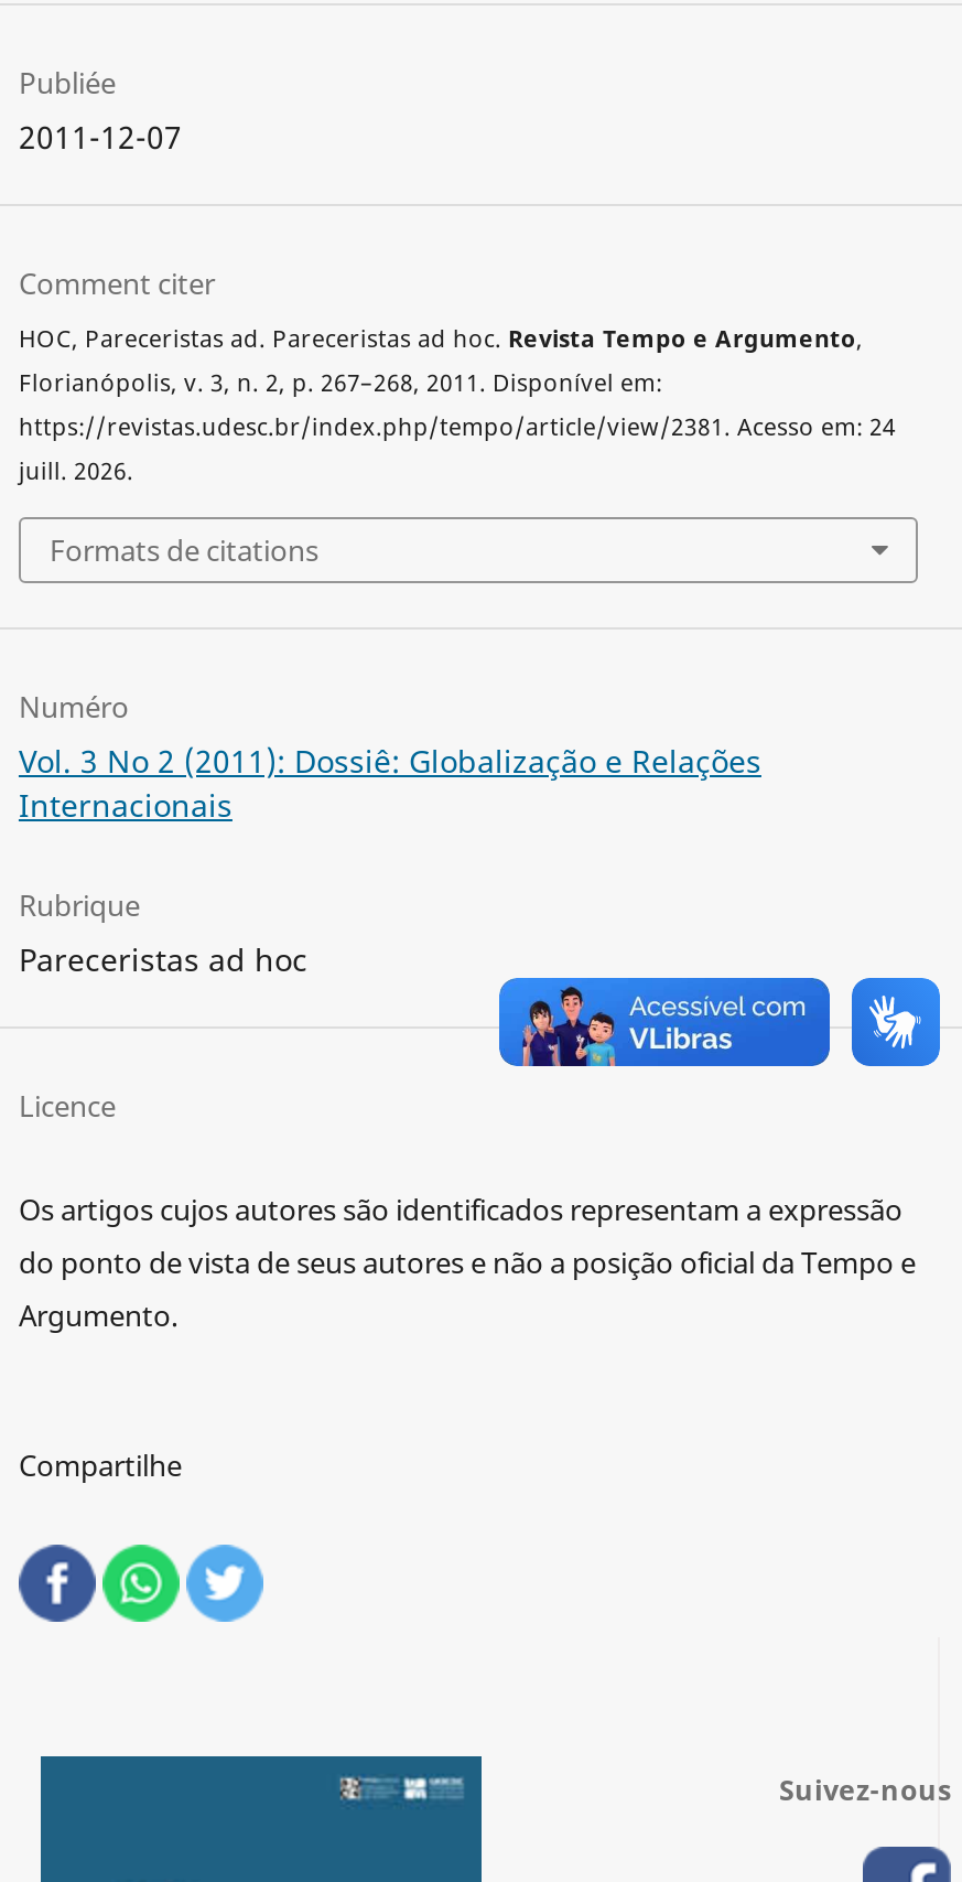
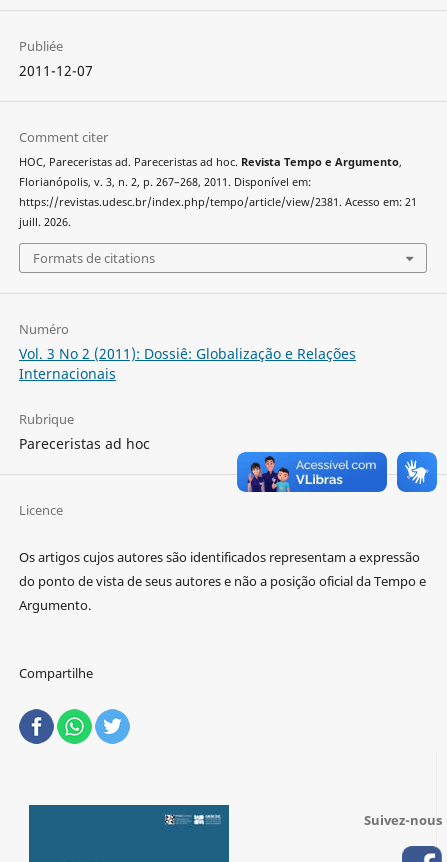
[19,411,896,442] https://revistas.udesc.br/index.php/tempo/article/view/2381. Acesso em: 24 -> [19,195,417,209] https://revistas.udesc.br/index.php/tempo/article/view/2381. Acesso em: 21

